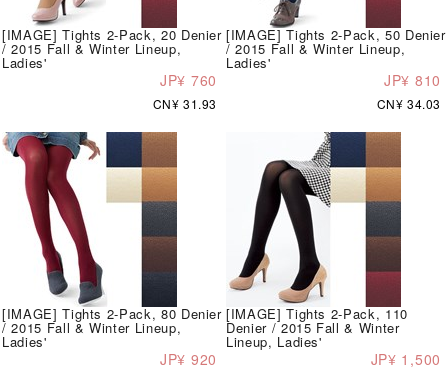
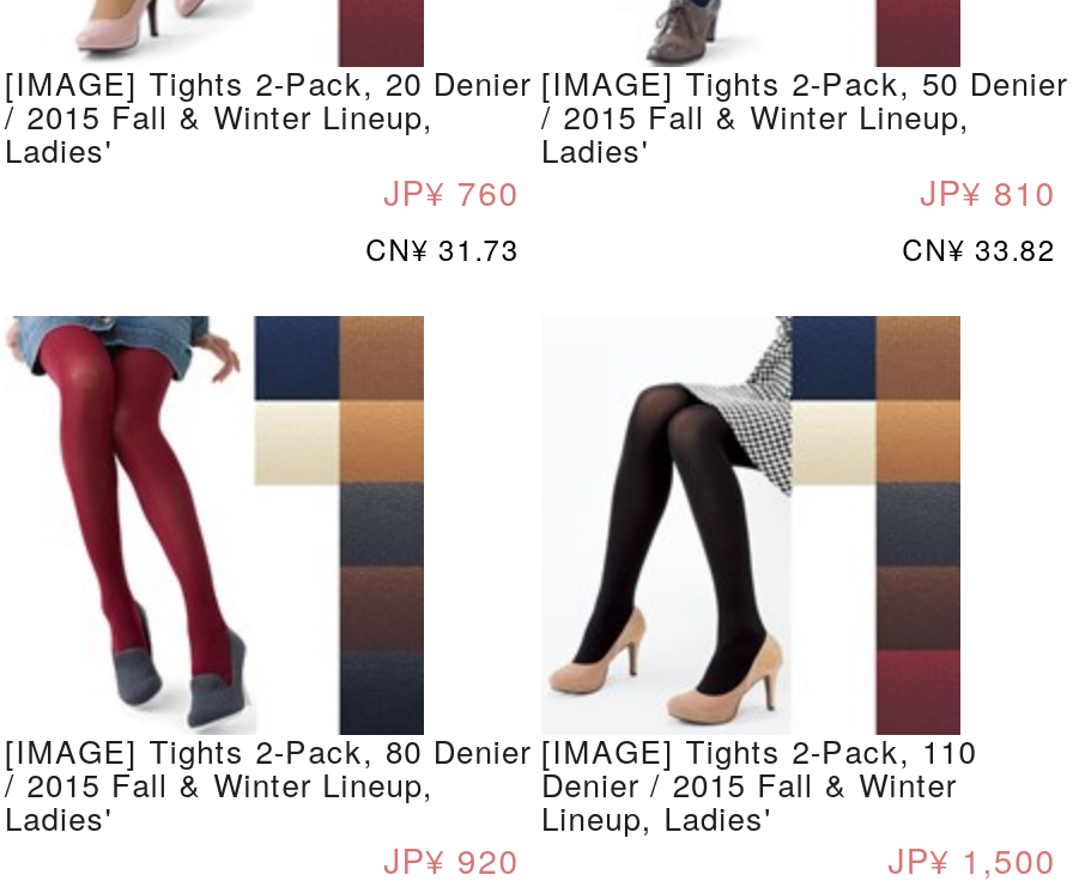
[153,95,217,112] CN¥ 31.93 -> [365,228,520,269] CN¥ 31.73
[377,95,441,112] CN¥ 34.03 -> [902,228,1056,269] CN¥ 33.82

